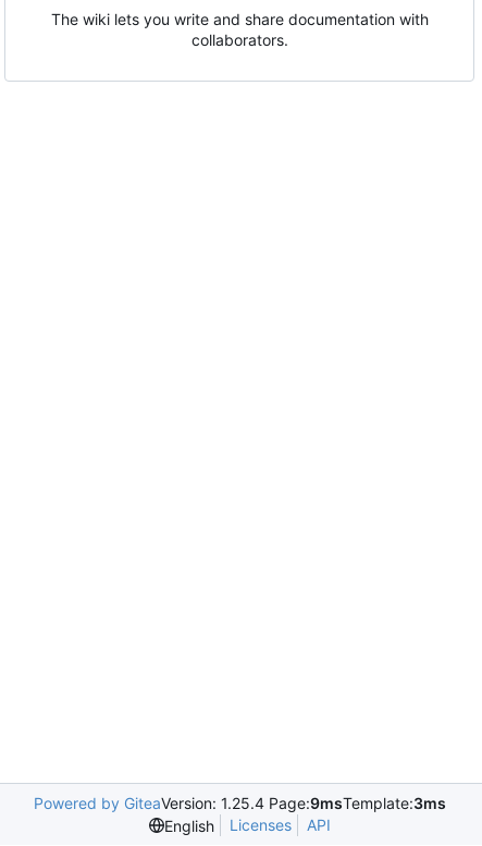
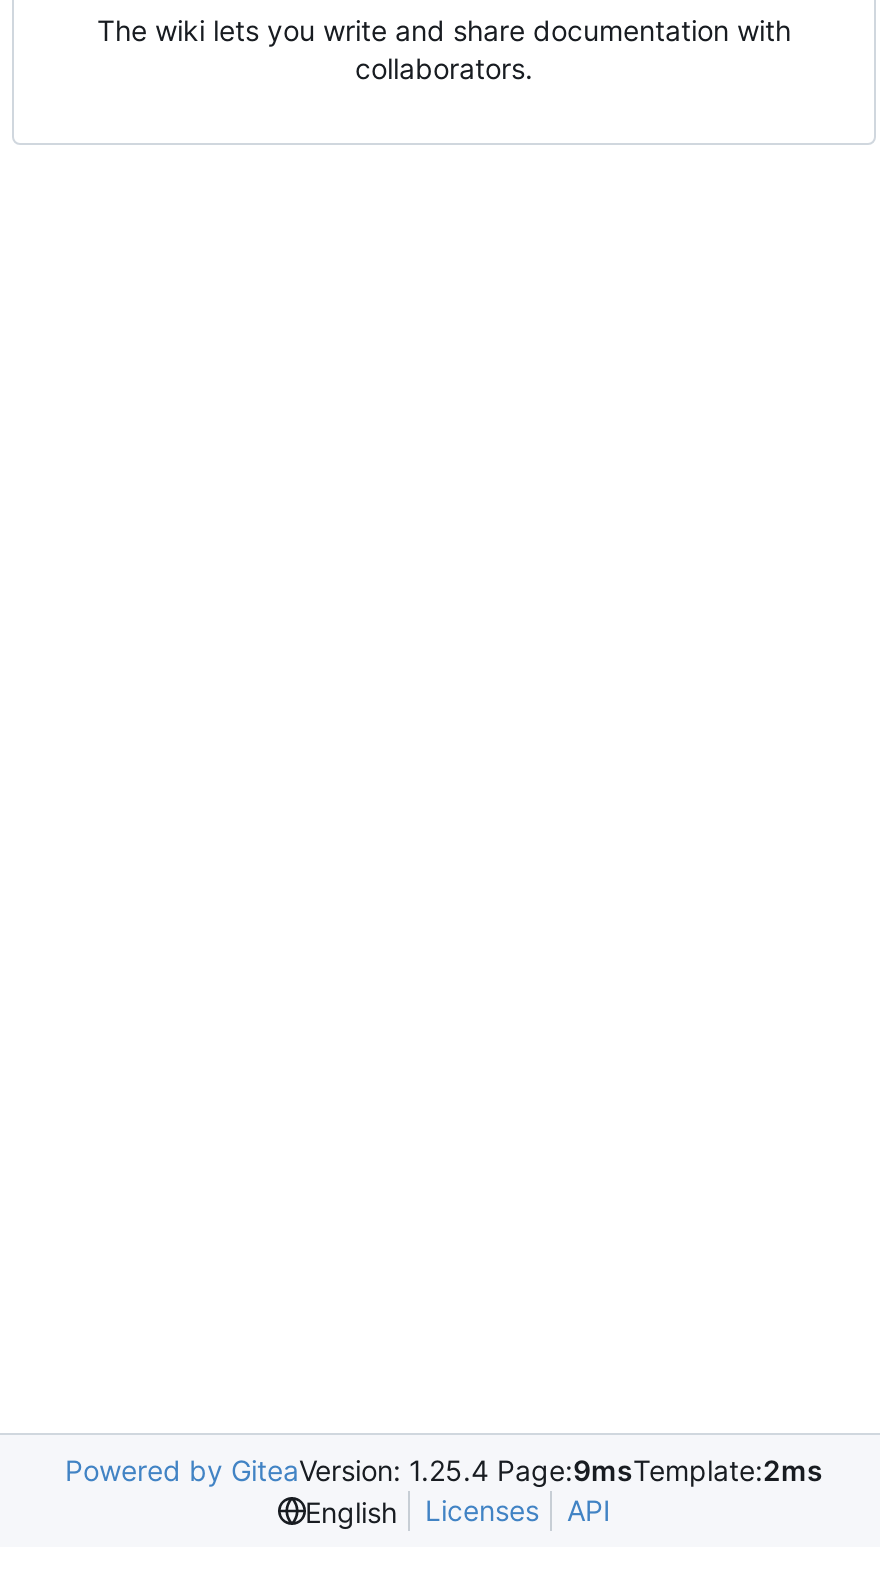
[33,794,446,812] Powered by GiteaVersion: 1.25.4 Page:9msTemplate:3ms -> [65,1453,823,1487] Powered by GiteaVersion: 1.25.4 Page:9msTemplate:2ms

